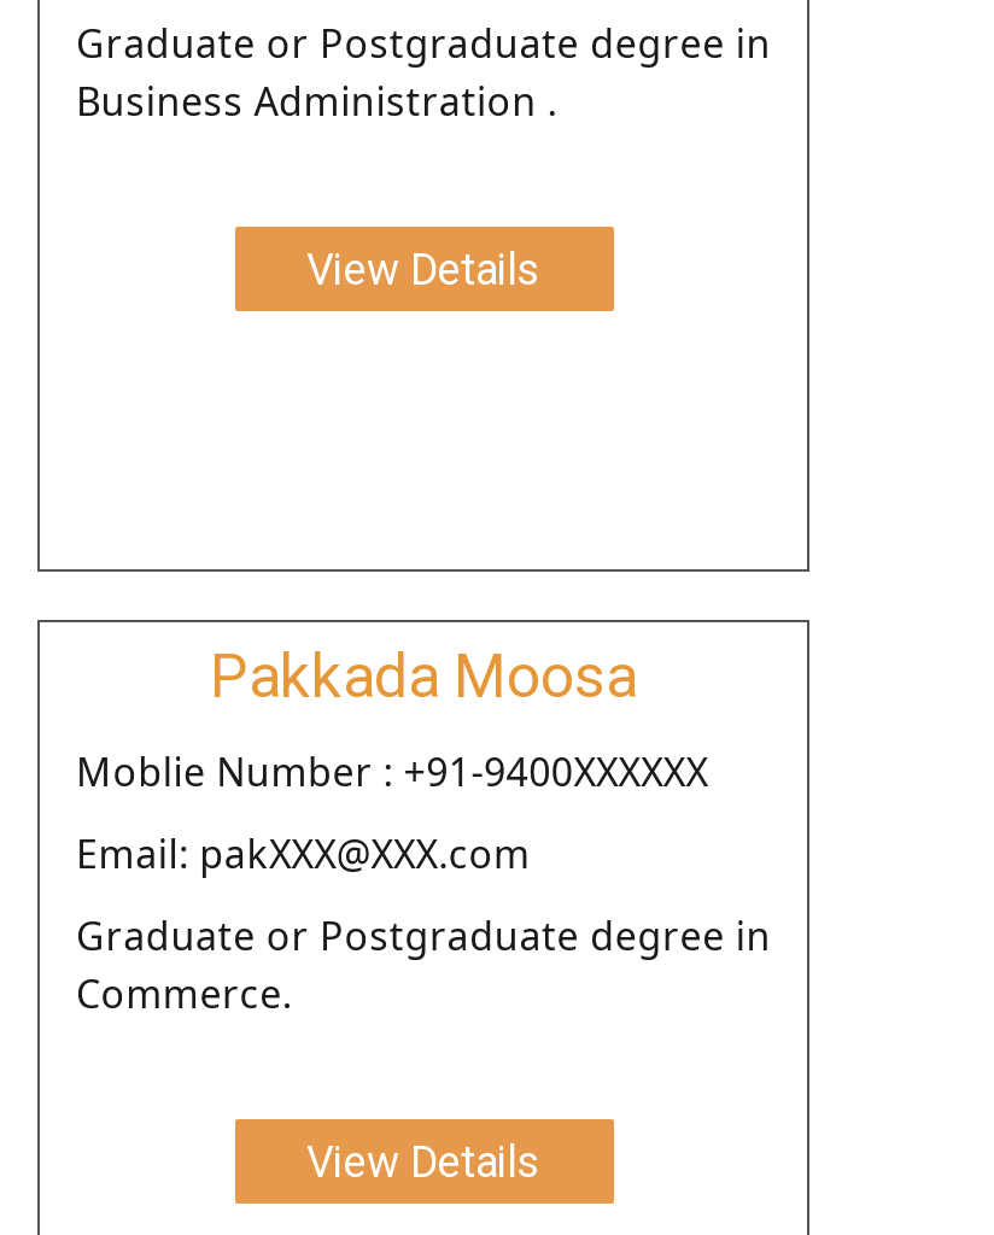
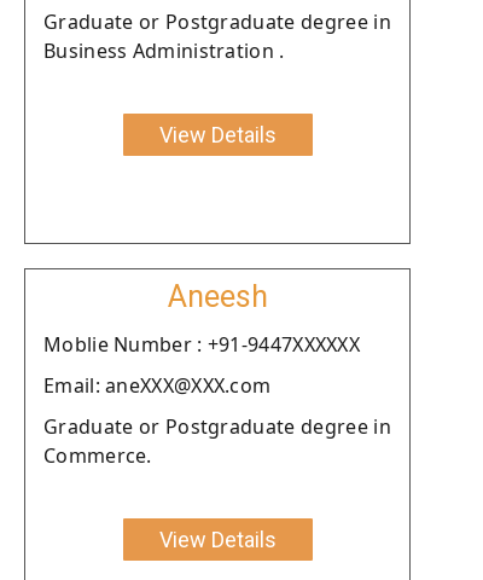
[210,641,637,711] Pakkada Moosa -> [167,279,267,314] Aneesh
[76,745,708,798] Moblie Number : +91-9400XXXXXX -> [43,331,360,357] Moblie Number : +91-9447XXXXXX
[76,827,530,880] Email: pakXXX@XXX.com -> [43,372,271,399] Email: aneXXX@XXX.com

